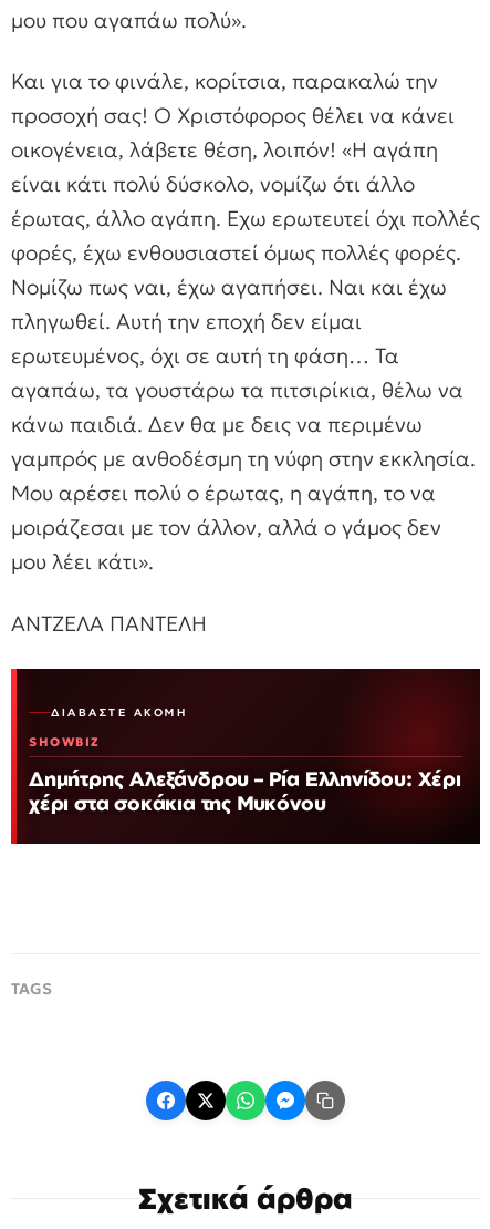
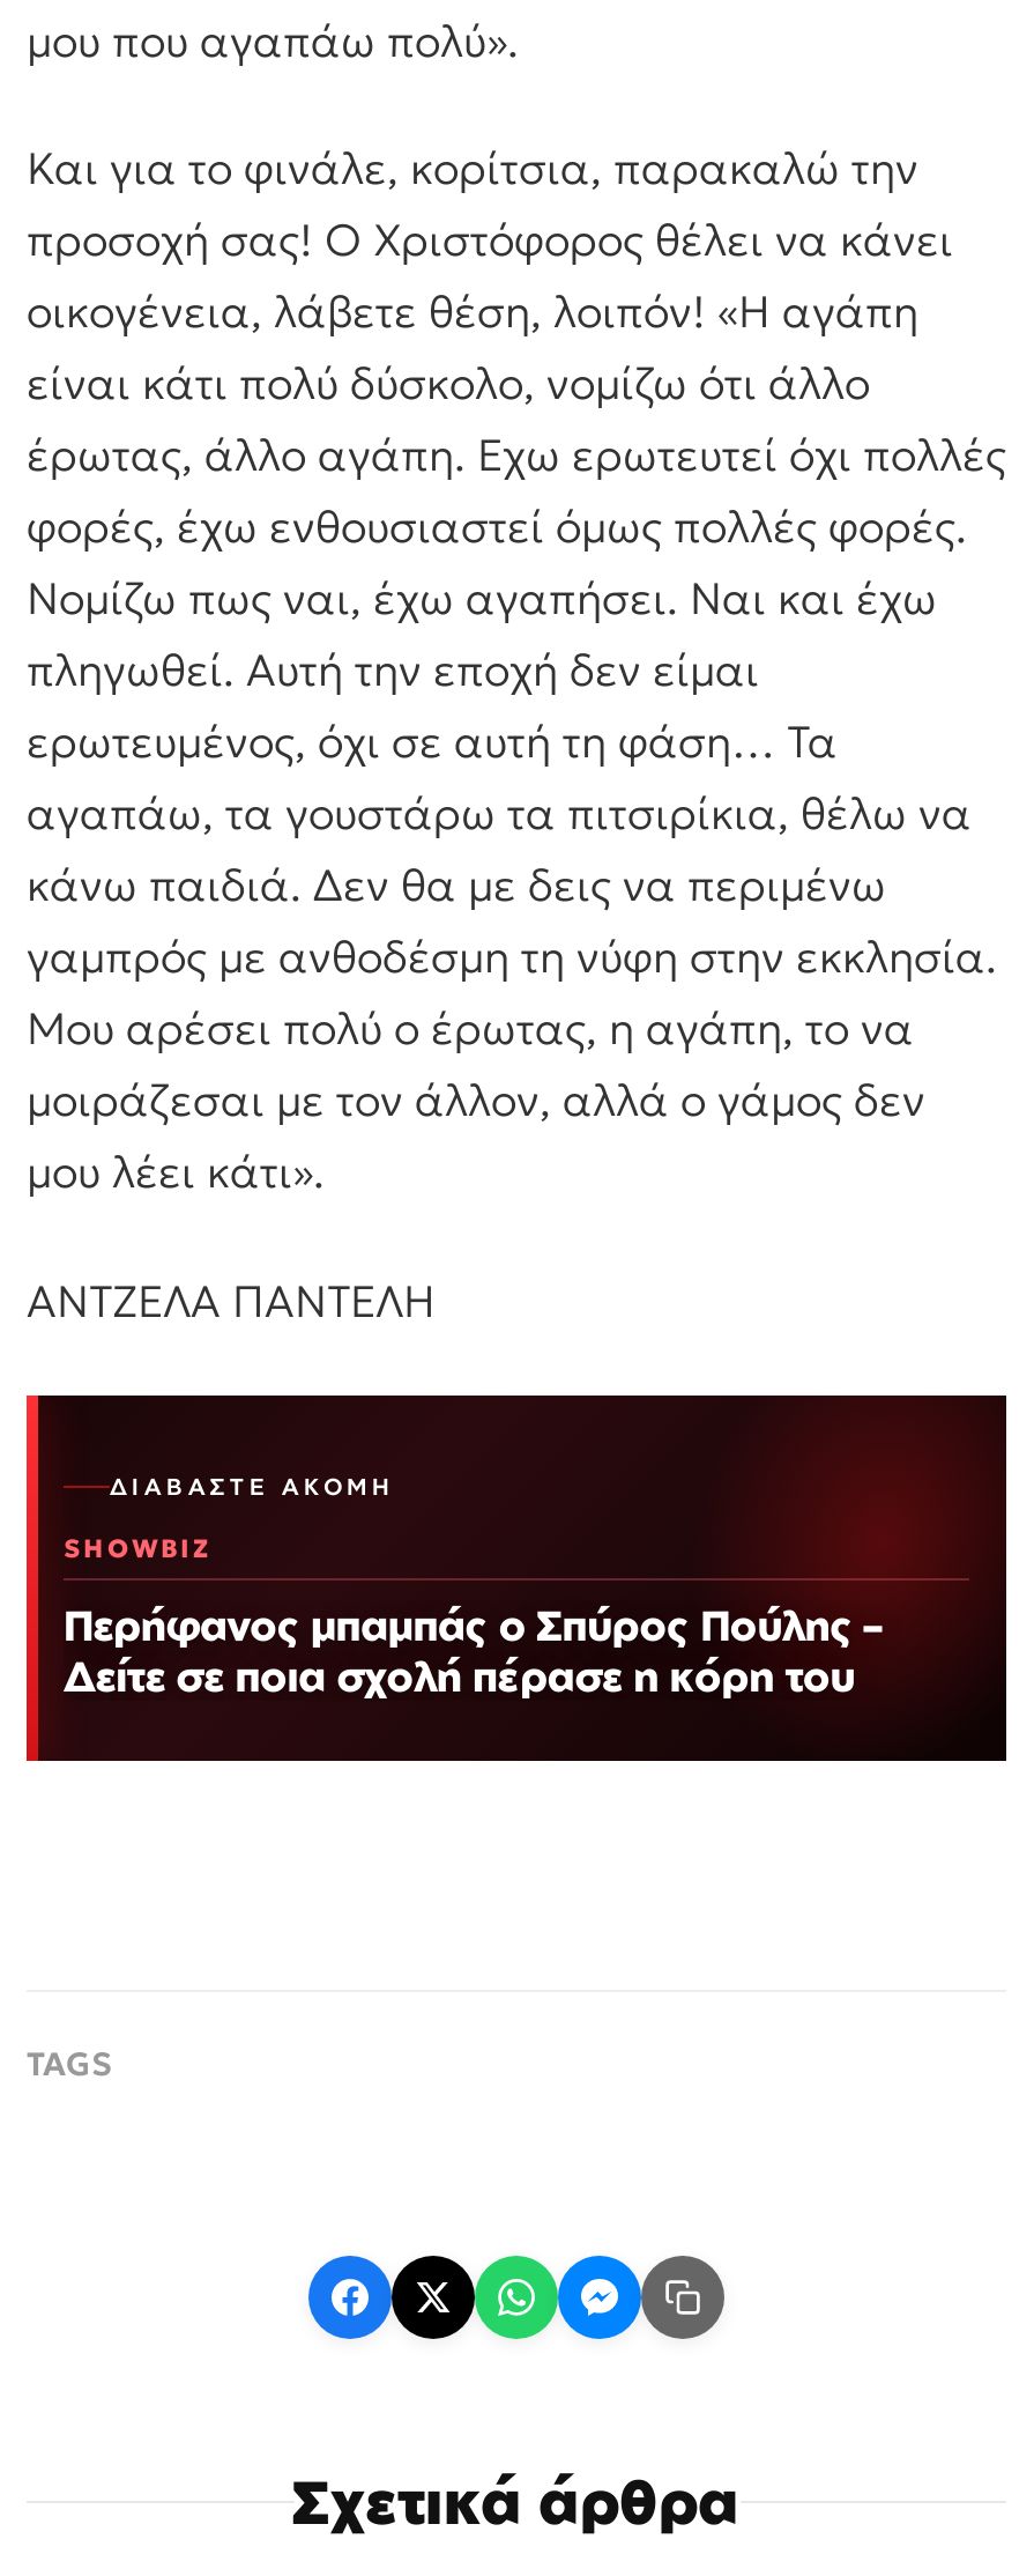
[29,767,461,815] Δημήτρης Αλεξάνδρου – Ρία Ελληνίδου: Χέρι | χέρι στα σοκάκια της Μυκόνου -> [64,1600,881,1702] Περήφανος μπαμπάς ο Σπύρος Πούλης – | Δείτε σε ποια σχολή πέρασε η κόρη του

